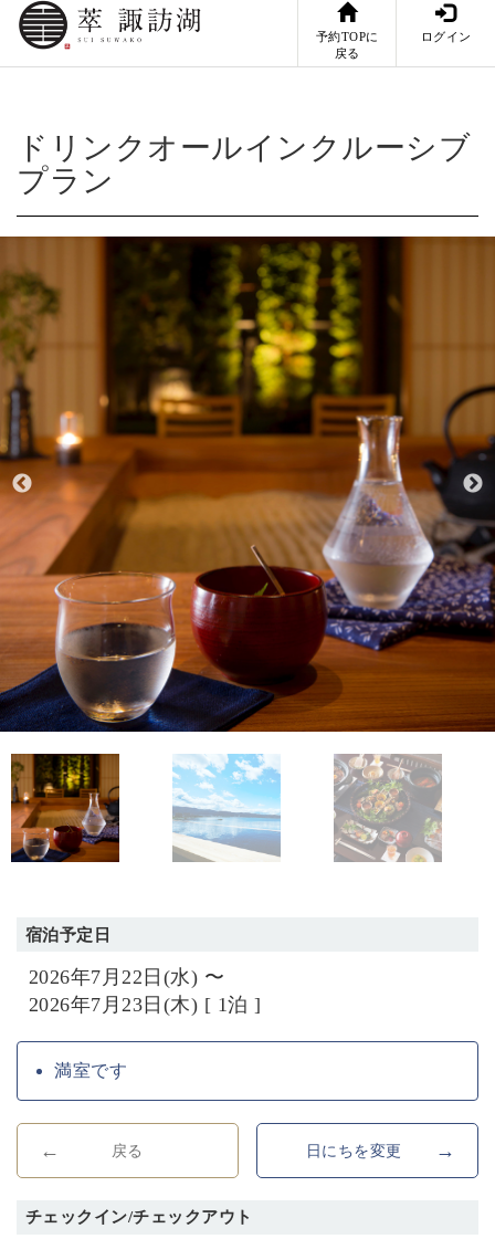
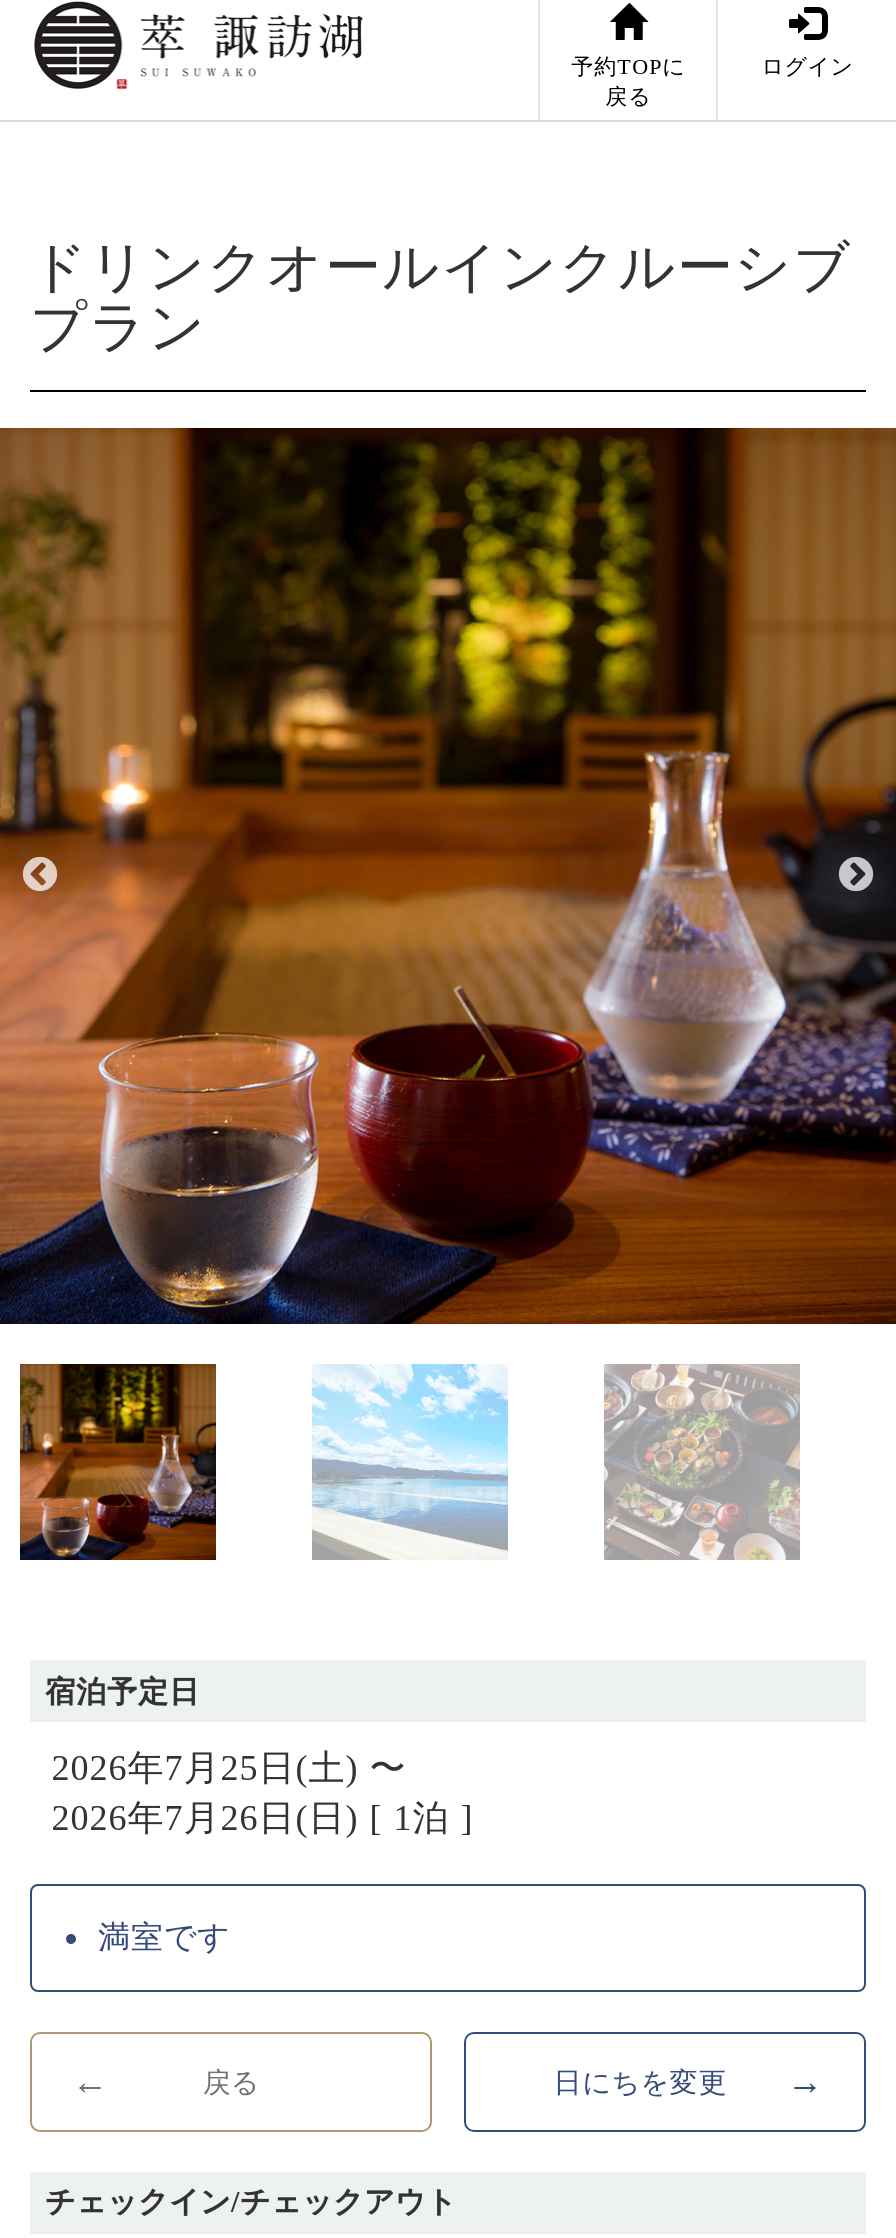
[29,966,225,988] 2026年7月22日(水) 〜 -> [52,1748,407,1788] 2026年7月25日(土) 〜
[29,993,262,1016] 2026年7月23日(木) [ 1泊 ] -> [52,1798,474,1838] 2026年7月26日(日) [ 1泊 ]

